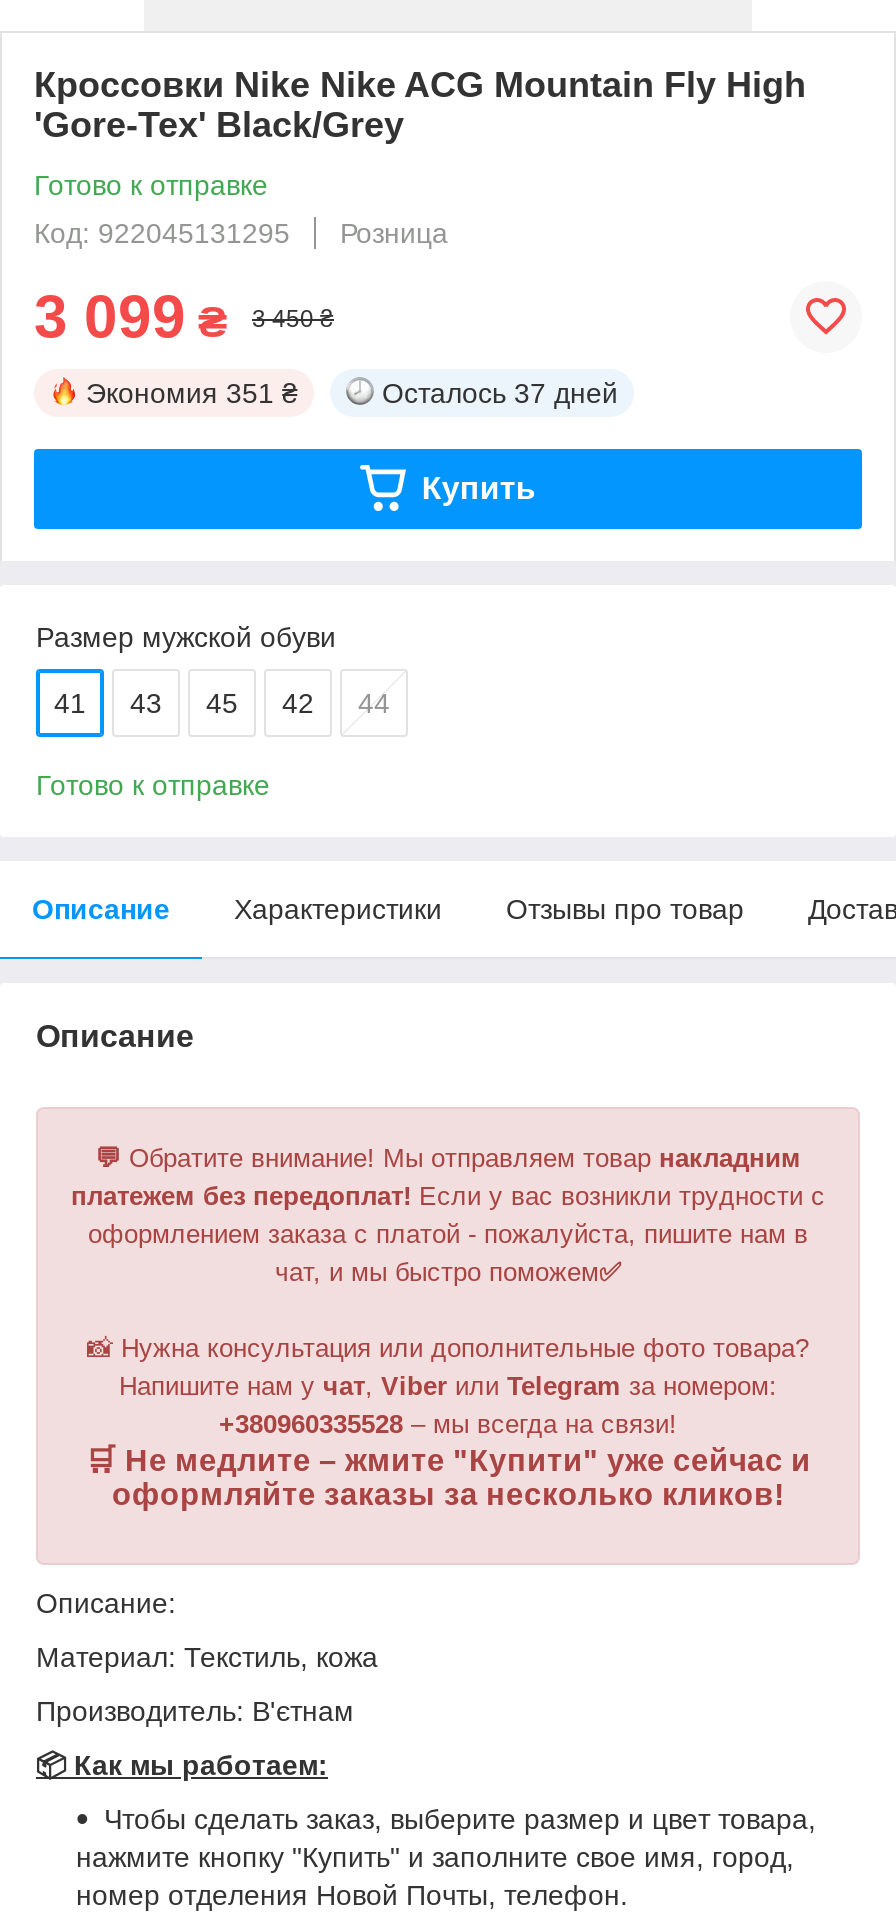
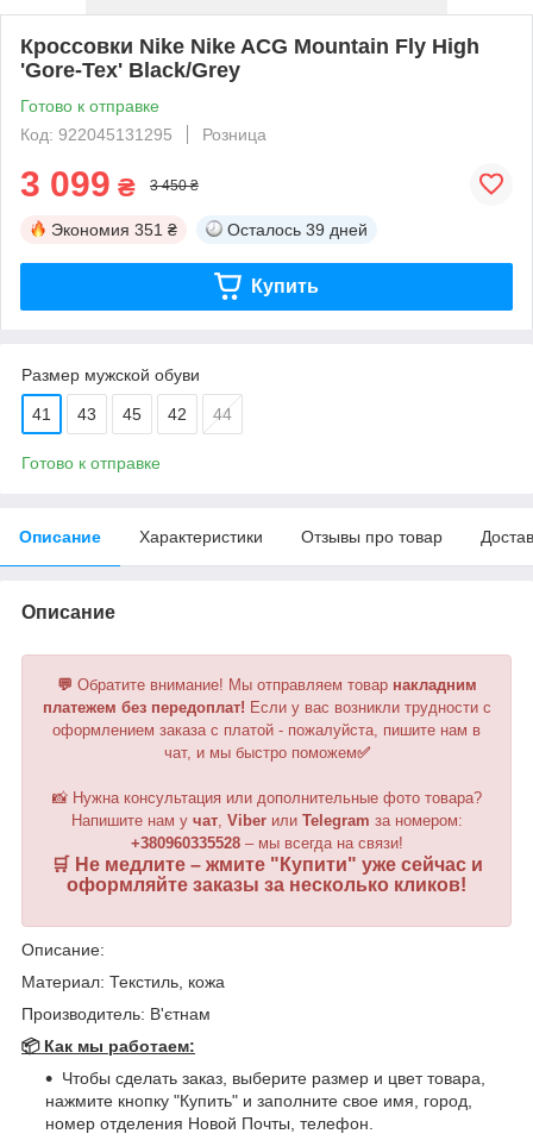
[382,377,618,409] Осталось 37 дней -> [227,220,368,239] Осталось 39 дней

